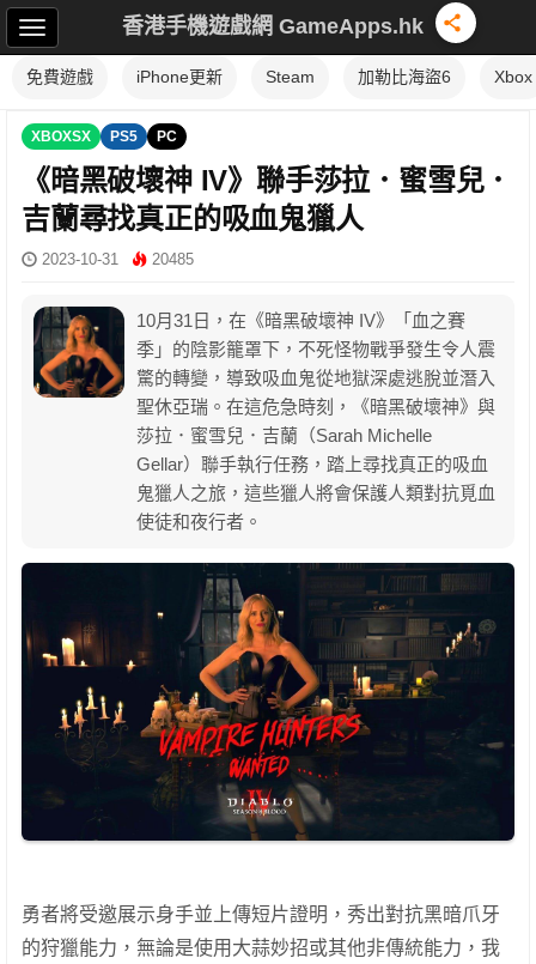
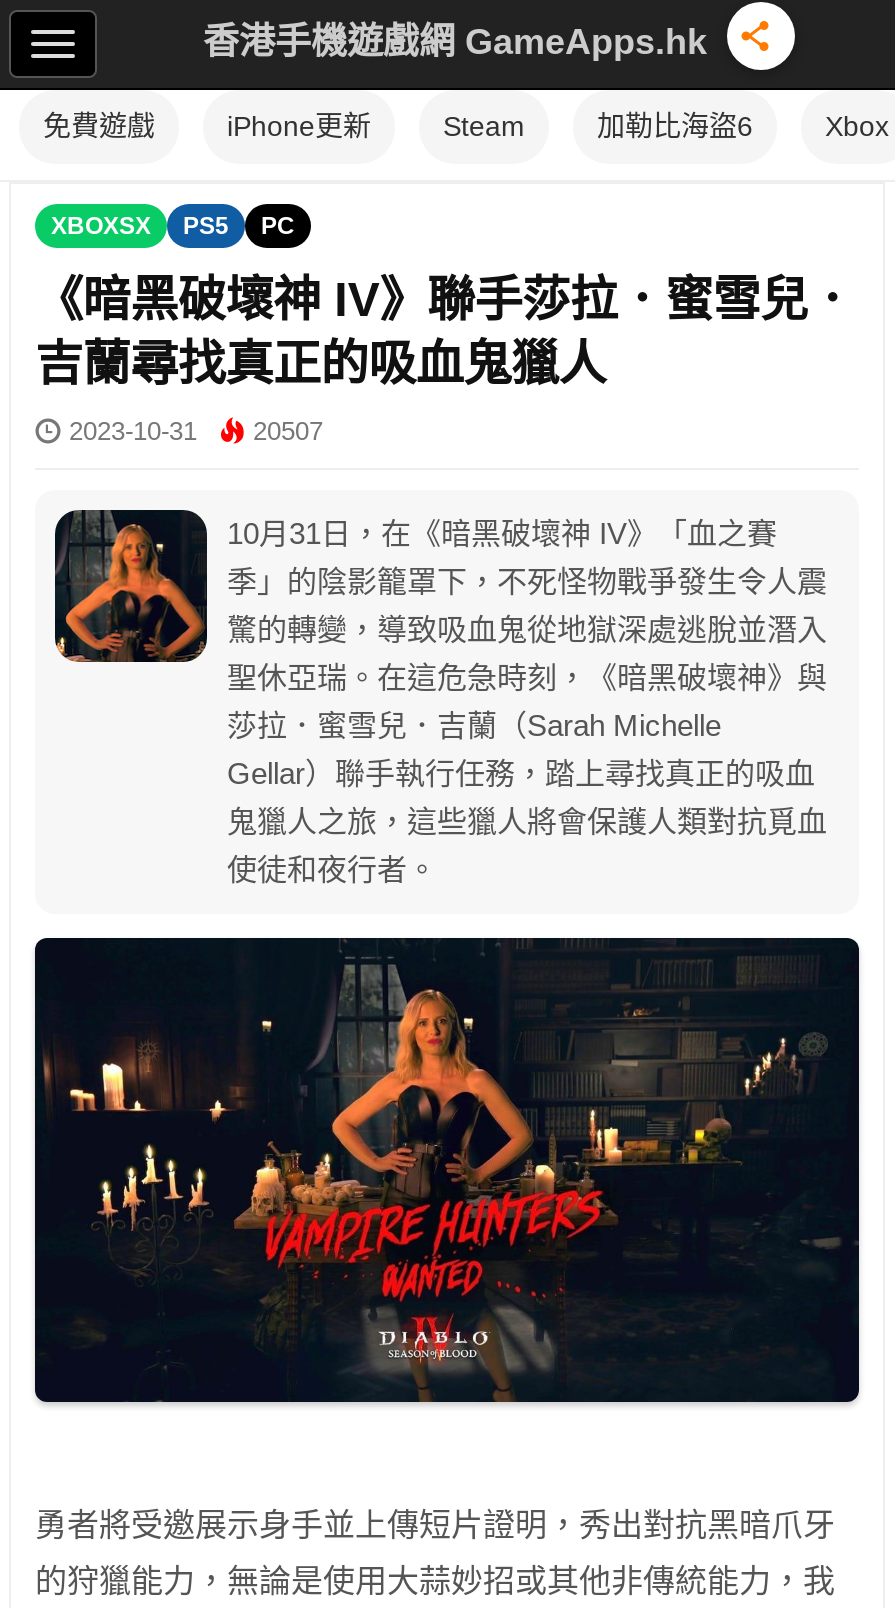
[42,250,194,268] 2023-10-31 20485 -> [69,416,323,446] 2023-10-31 20507

